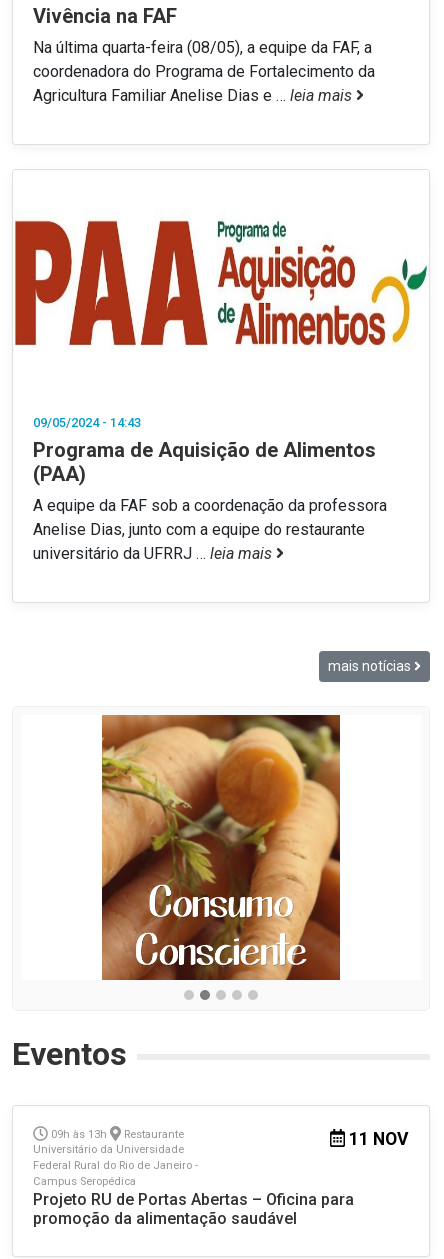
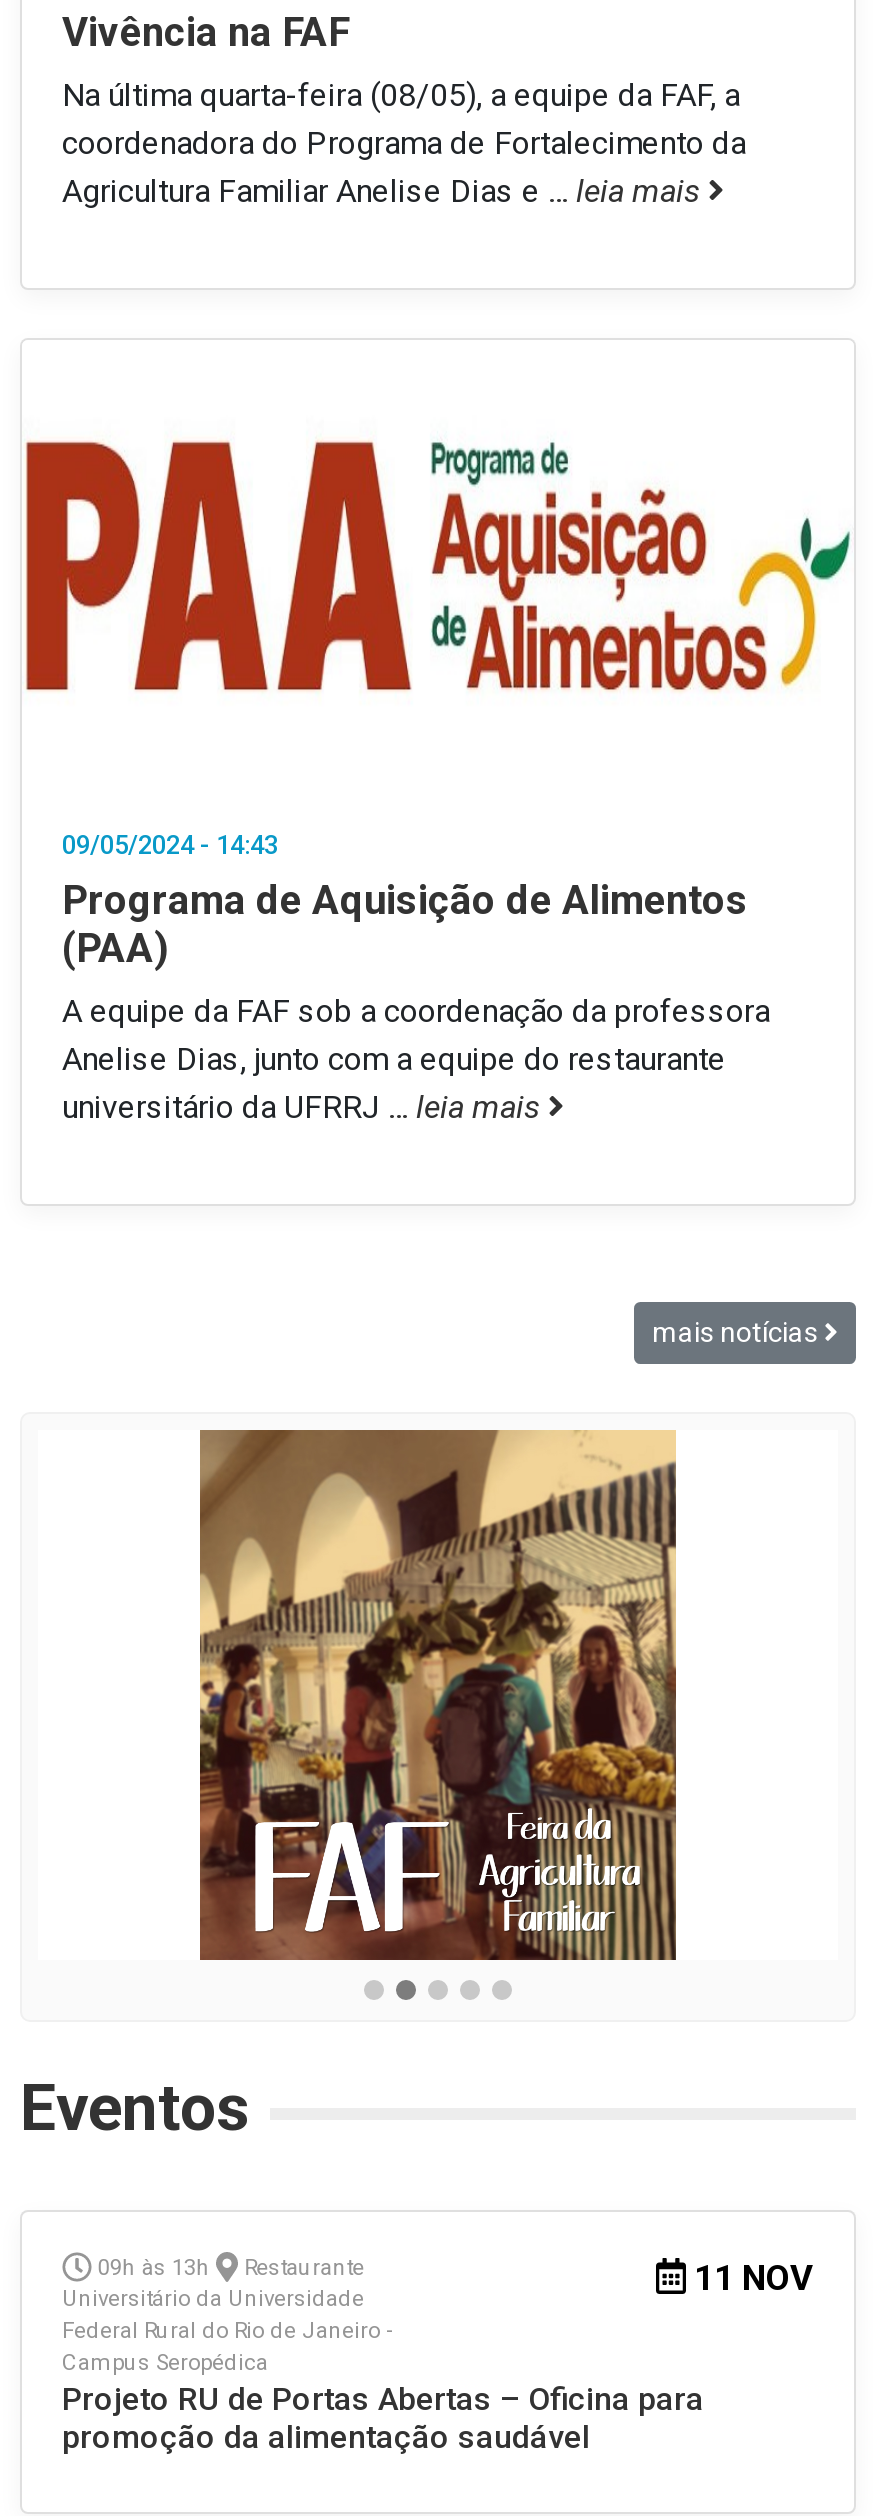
[101,714,341,981] [image] -> [198,1428,678,1962] [image]

